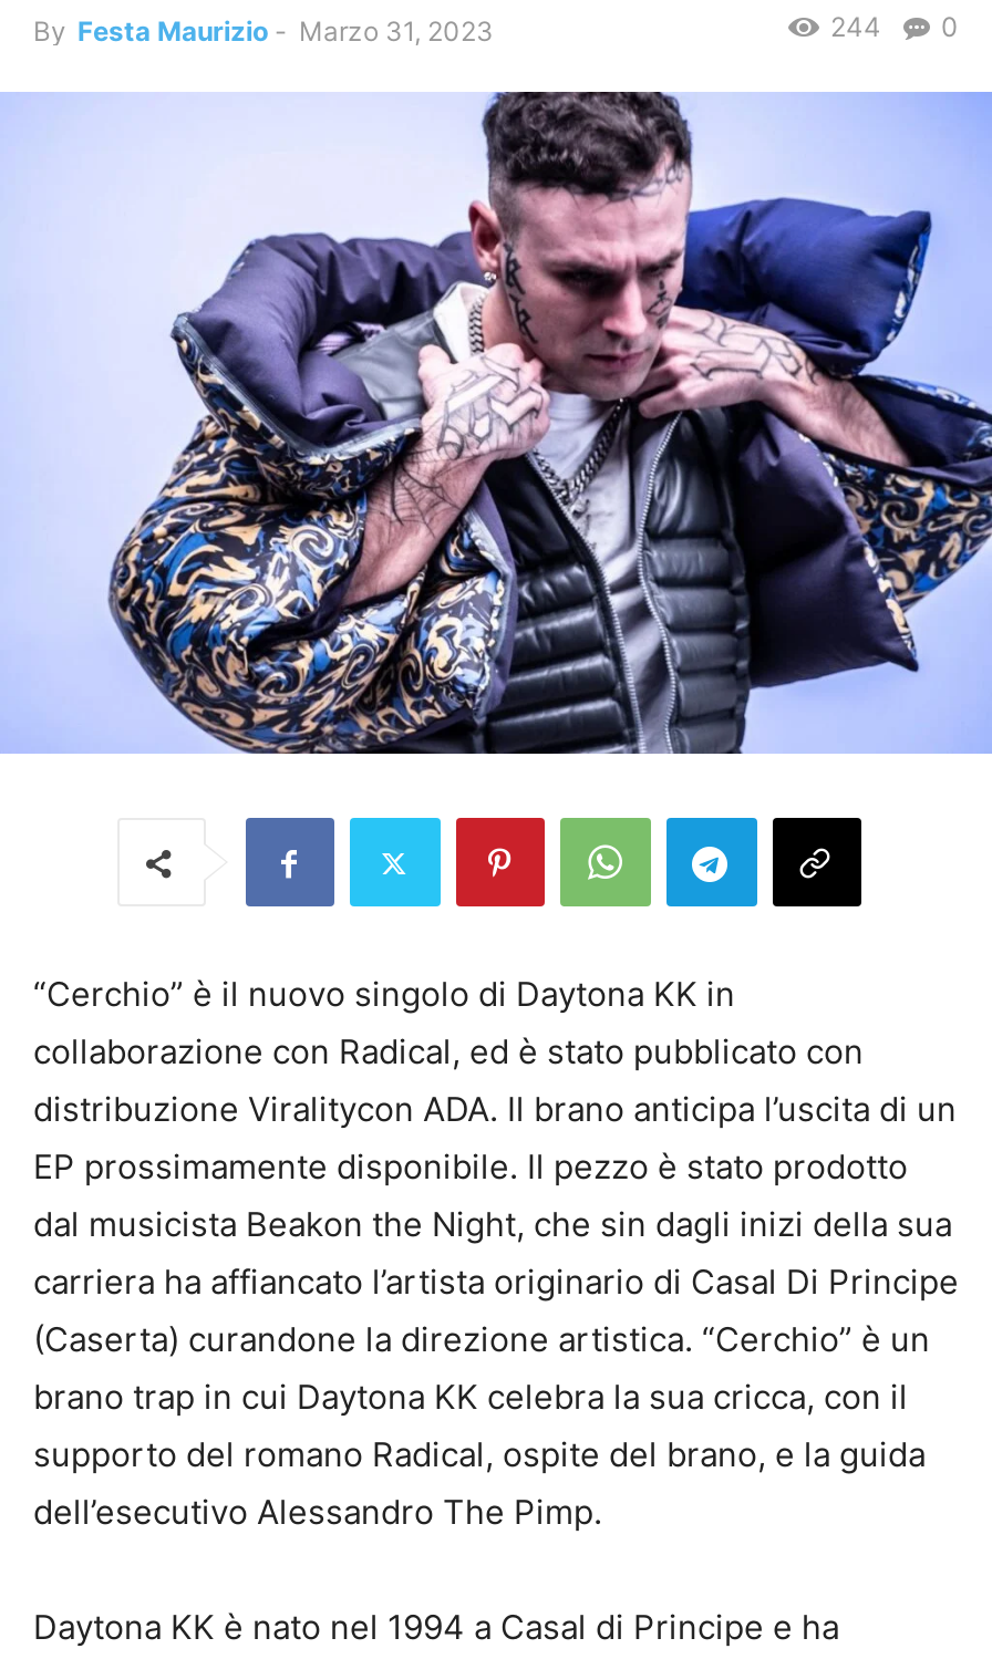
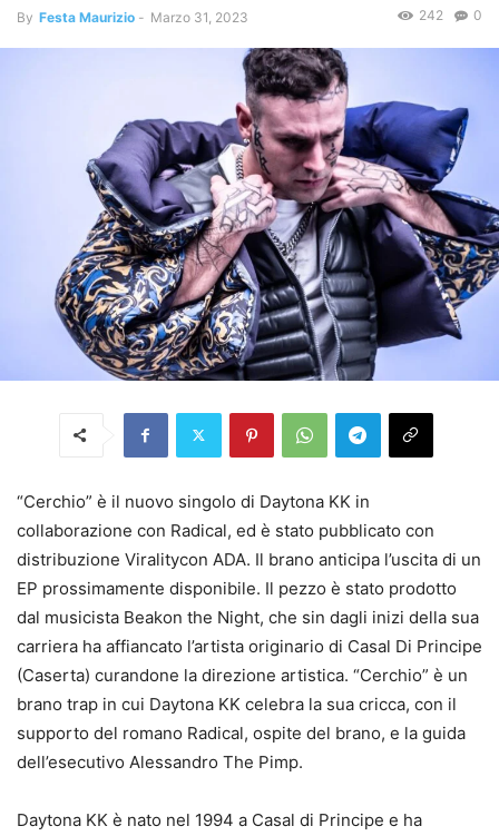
[830,10,959,43] 244 0 -> [419,7,482,23] 242 0

